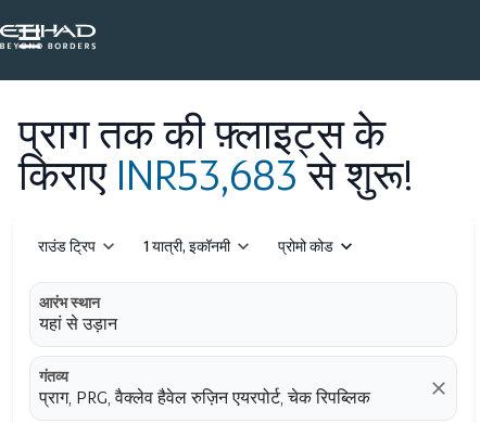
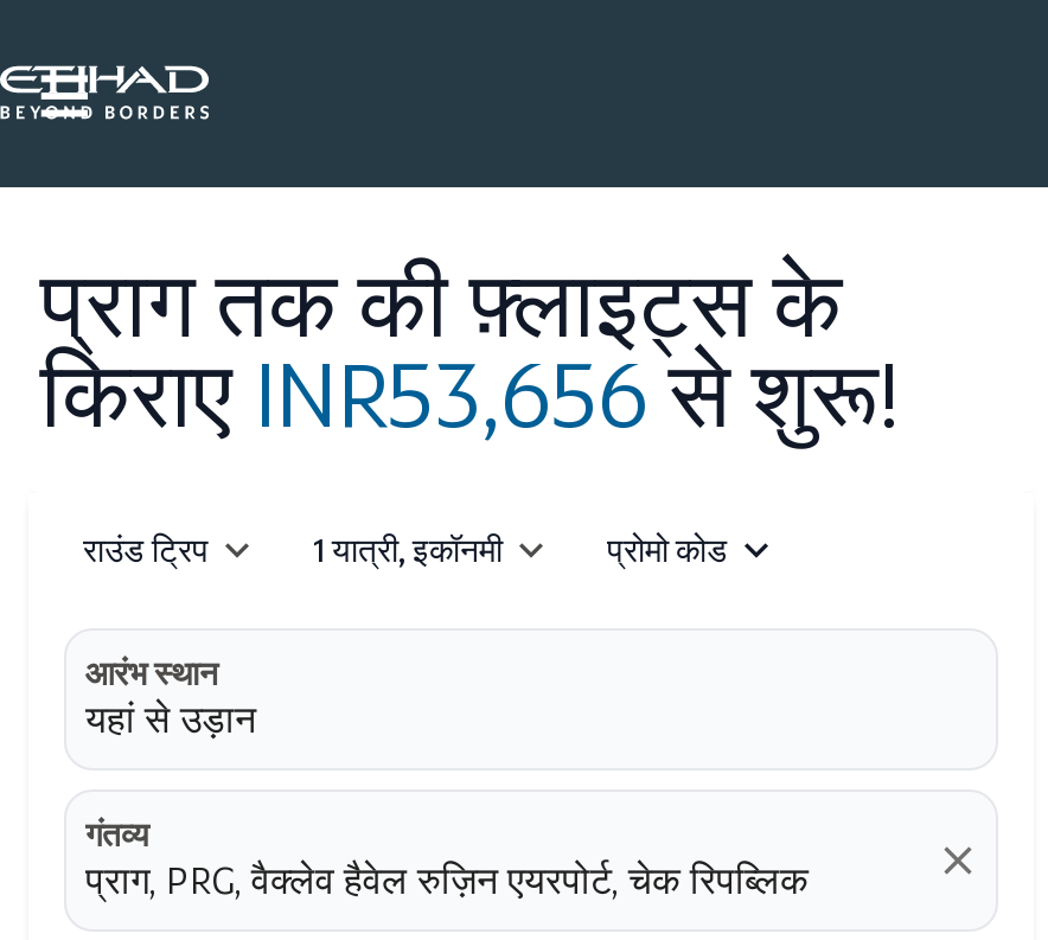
[18,148,414,203] किराएINR53,683से शुरू! -> [40,334,901,455] किराएINR53,656से शुरू!

